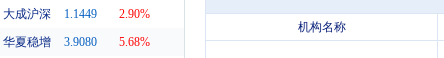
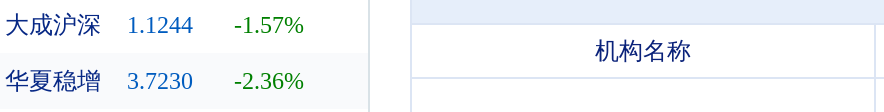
[63,7,96,21] 1.1449 -> [127,11,193,39] 1.1244
[119,7,150,21] 2.90% -> [234,11,304,39] -1.57%
[63,35,96,49] 3.9080 -> [127,67,193,95] 3.7230
[119,35,150,49] 5.68% -> [234,67,304,95] -2.36%

